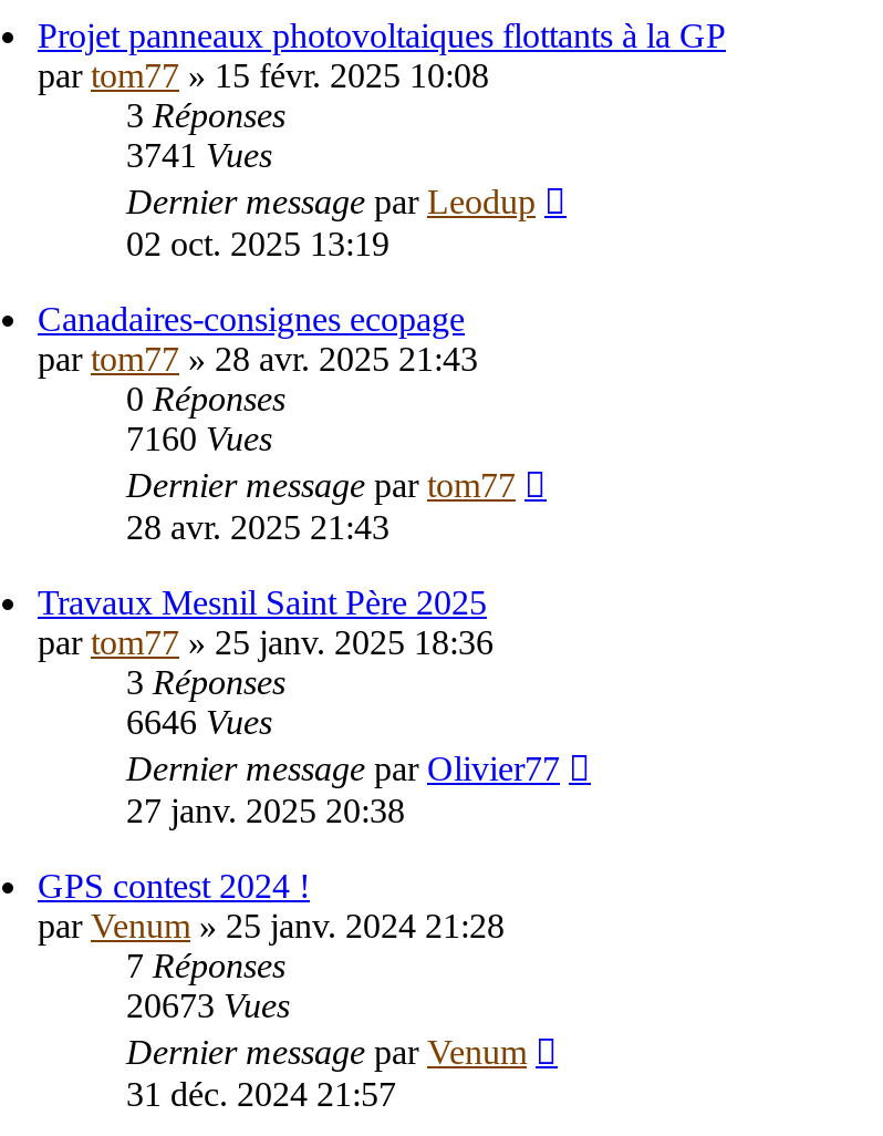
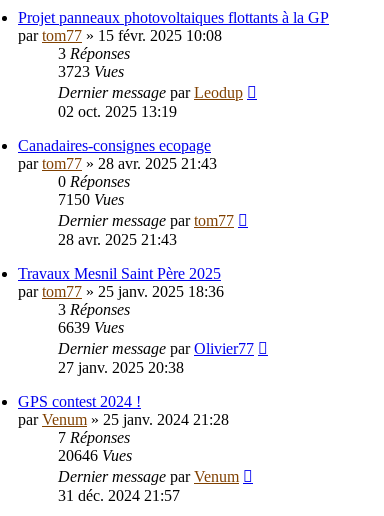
[126,136,272,173] 3741 Vues -> [58,63,124,80] 3723 Vues
[126,419,272,457] 7160 Vues -> [58,191,124,208] 7150 Vues
[126,703,272,740] 6646 Vues -> [58,319,124,336] 6639 Vues
[126,986,290,1024] 20673 Vues -> [58,447,132,464] 20646 Vues

